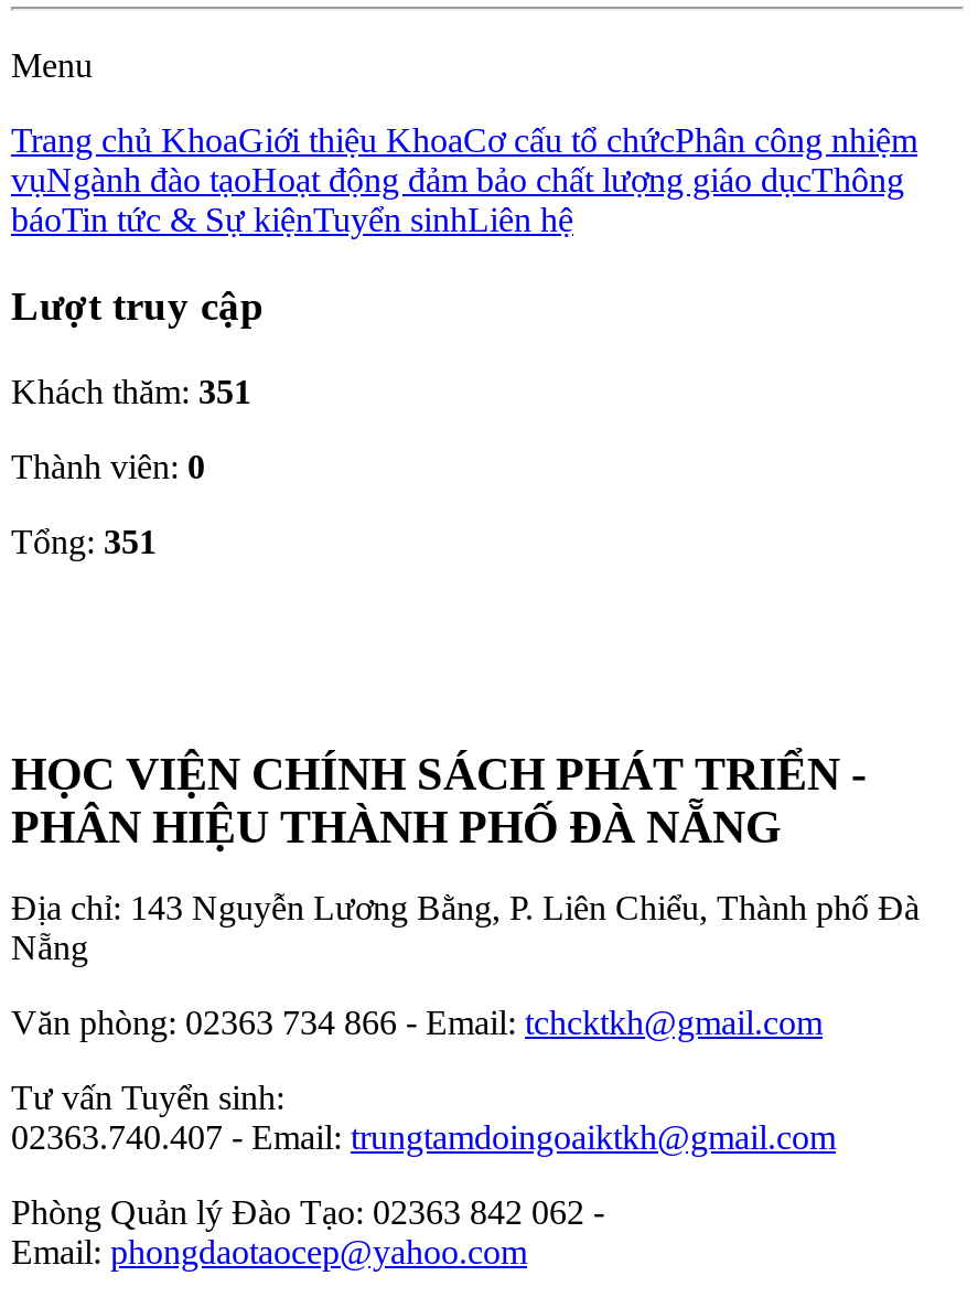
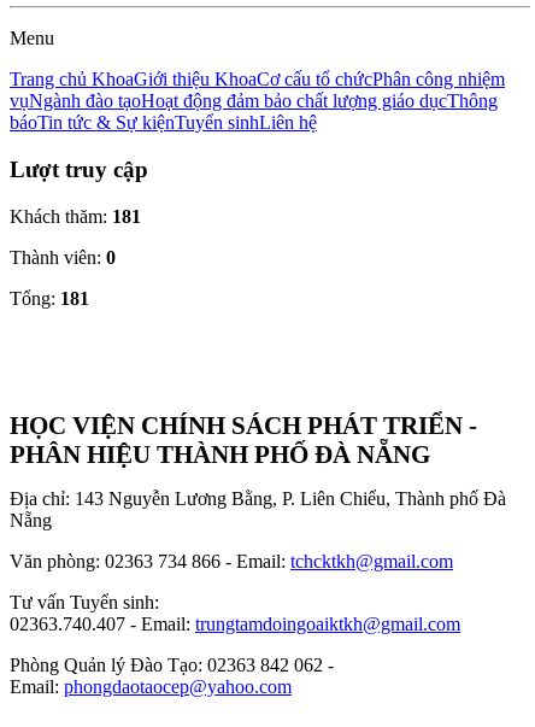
[11,372,251,410] Khách thăm: 351 -> [10,206,141,226] Khách thăm: 181
[11,522,157,560] Tổng: 351 -> [10,288,89,308] Tổng: 181

